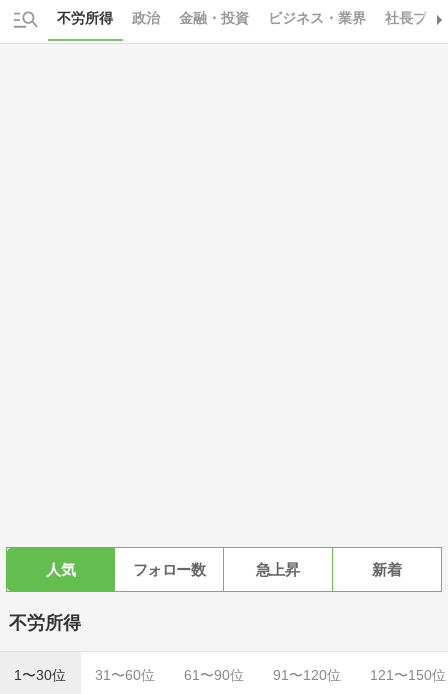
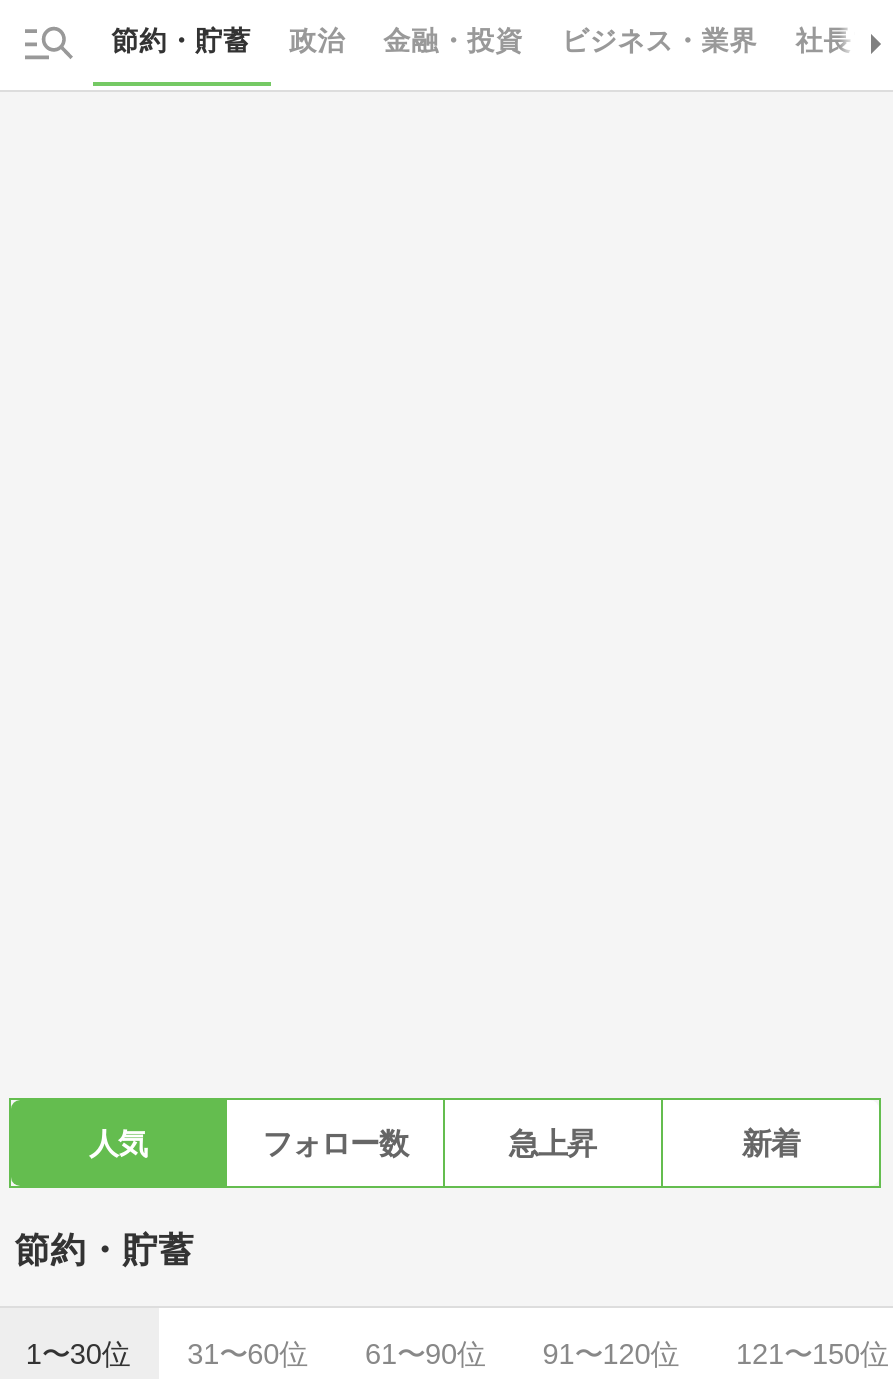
[57,11,113,26] 不労所得 -> [111,26,251,56] 節約・貯蓄
[9,613,81,633] 不労所得 -> [15,1230,195,1270] 節約・貯蓄

